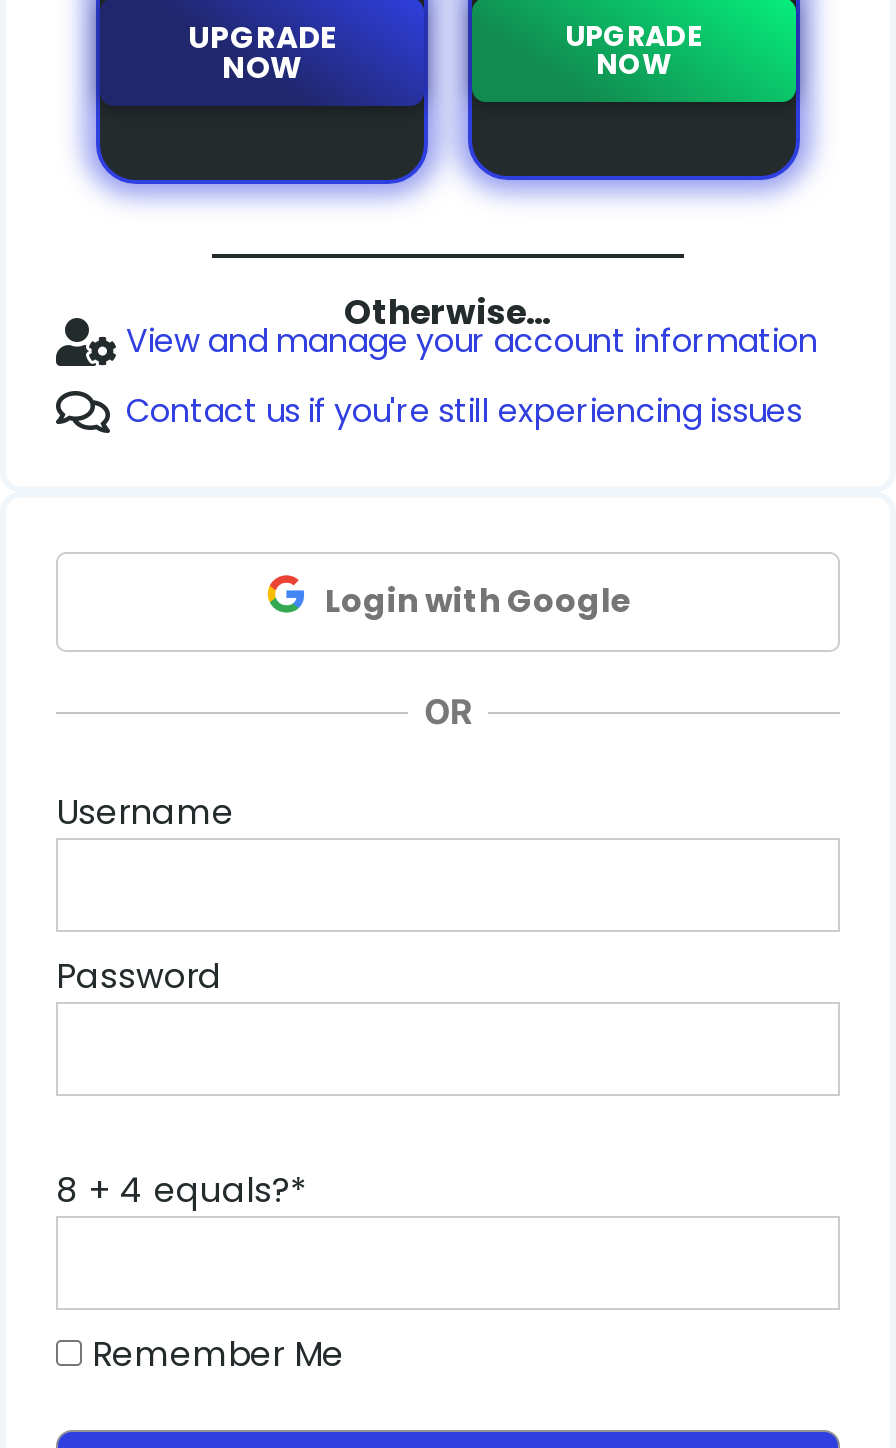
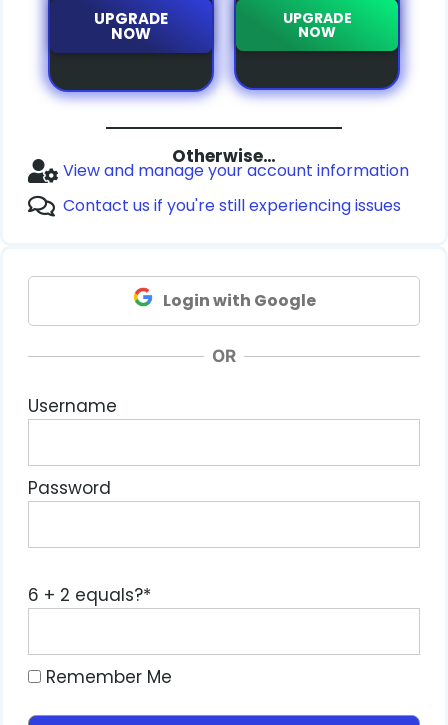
[56,1167,306,1215] 8 + 4 equals?* -> [28,583,151,607] 6 + 2 equals?*

